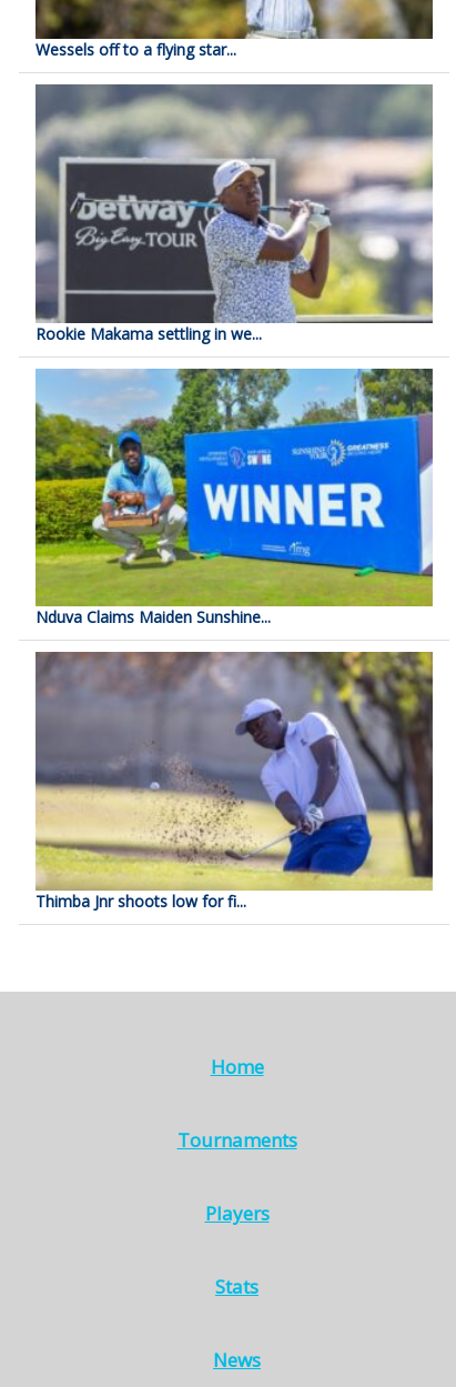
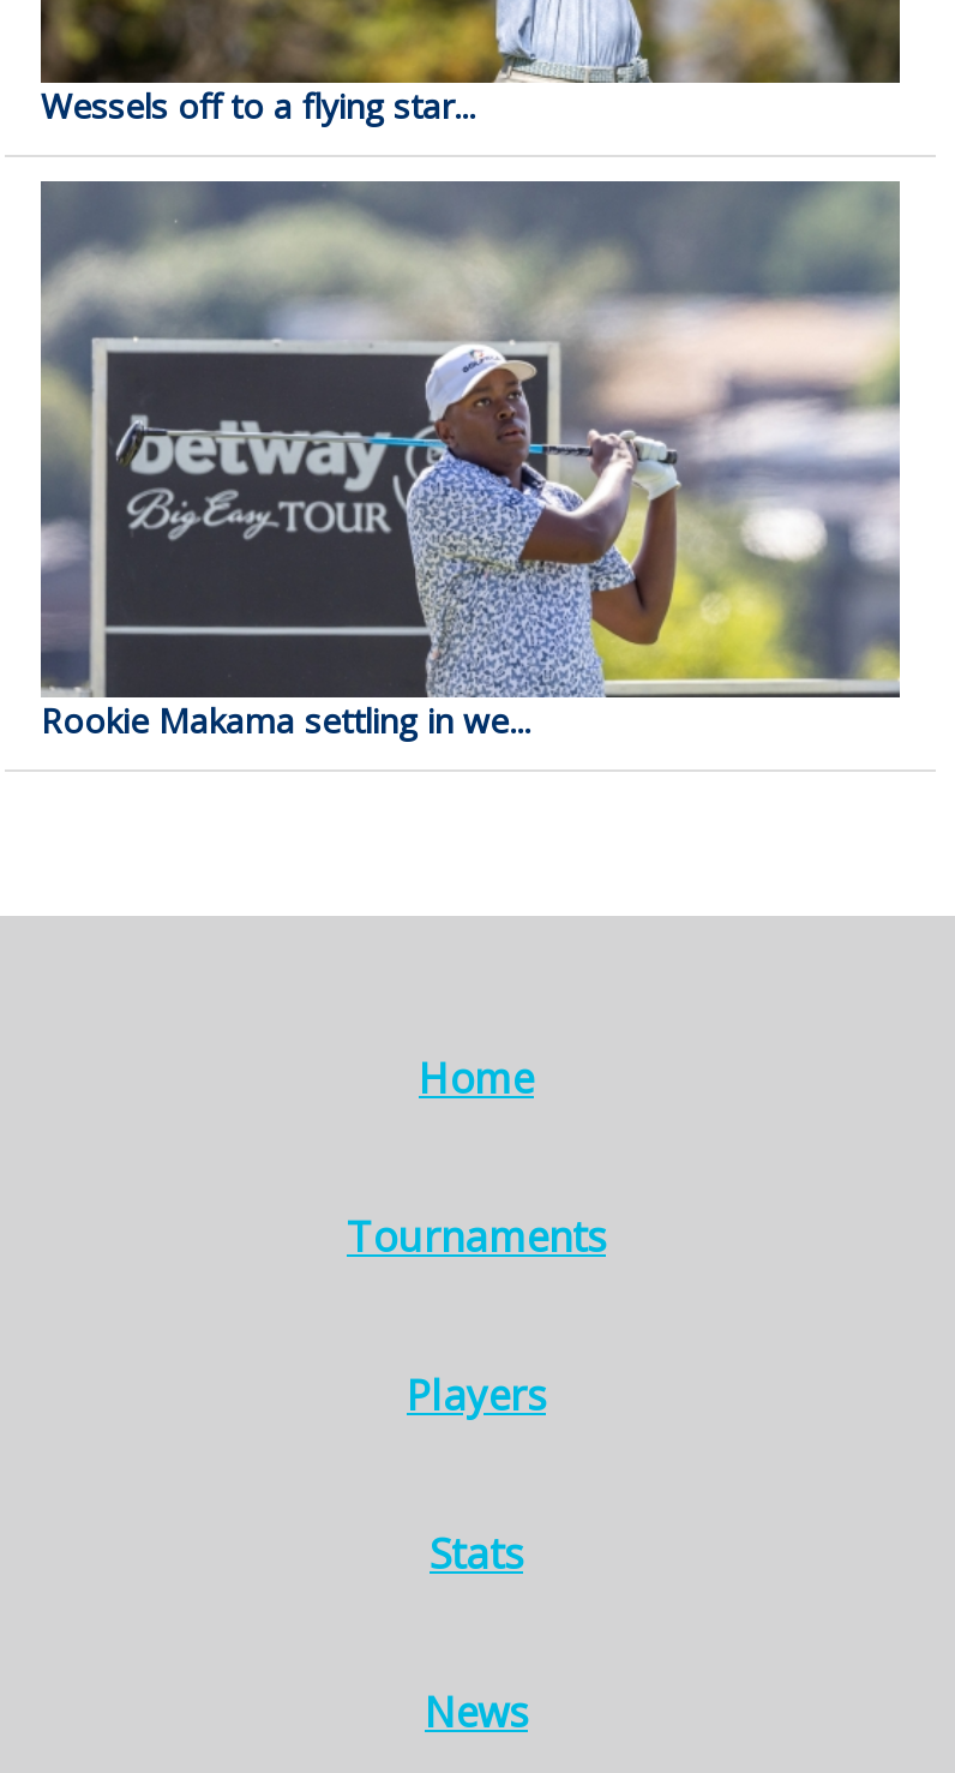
[34,368,434,628] [image] | Nduva Claims Maiden Sunshine... -> none
[36,652,433,912] [image] | Thimba Jnr shoots low for fi... -> none

